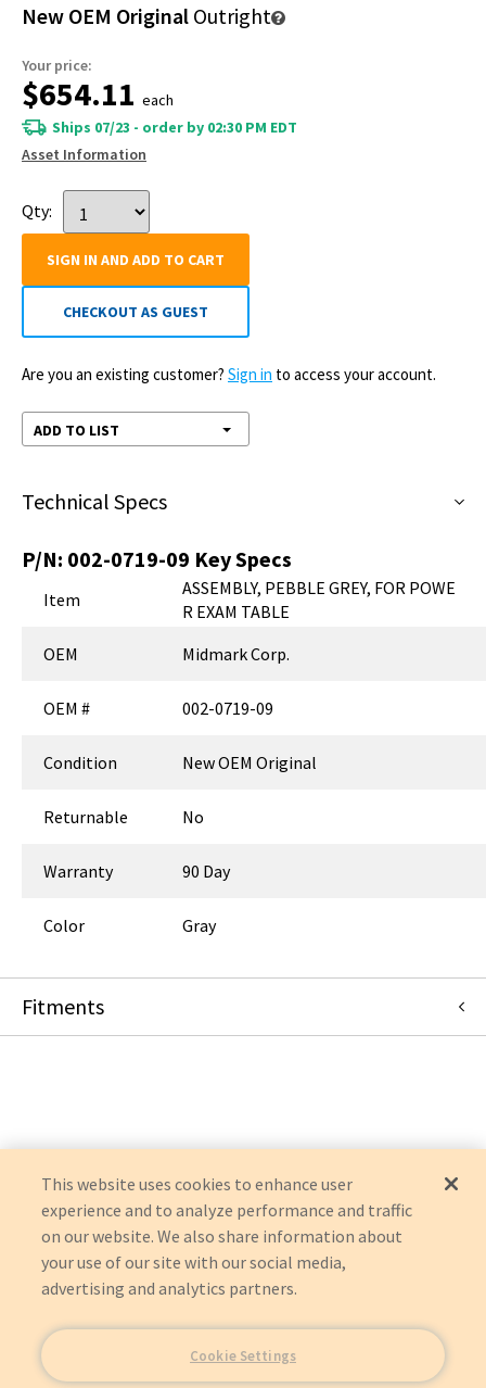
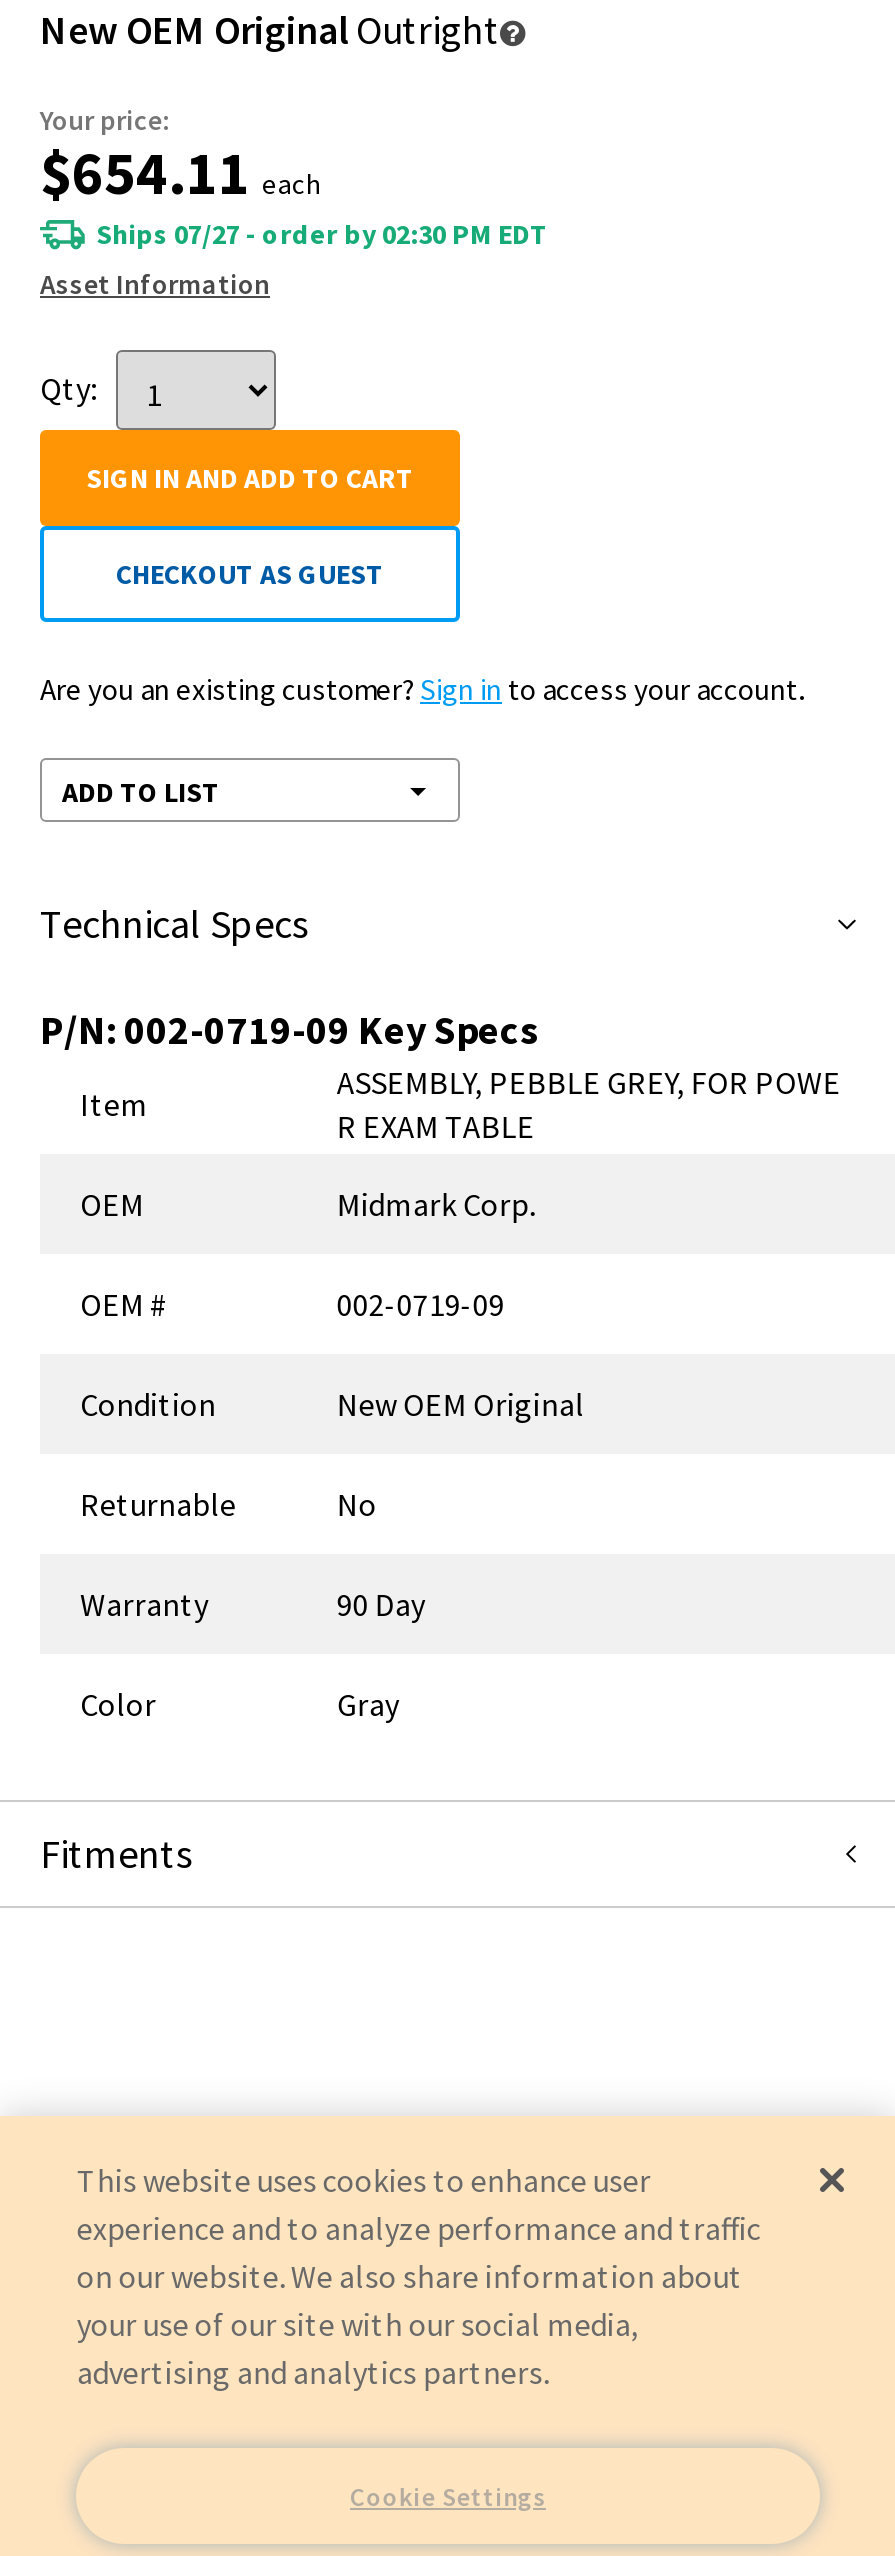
[52,118,297,137] Ships 07/23 - order by 02:30 PM EDT -> [96,217,548,253] Ships 07/27 - order by 02:30 PM EDT

